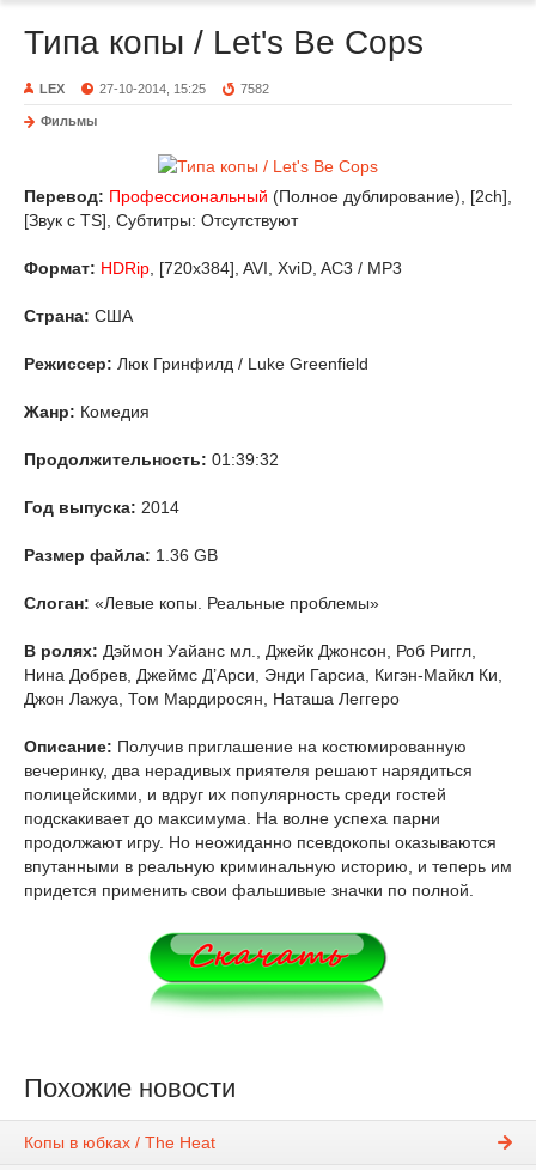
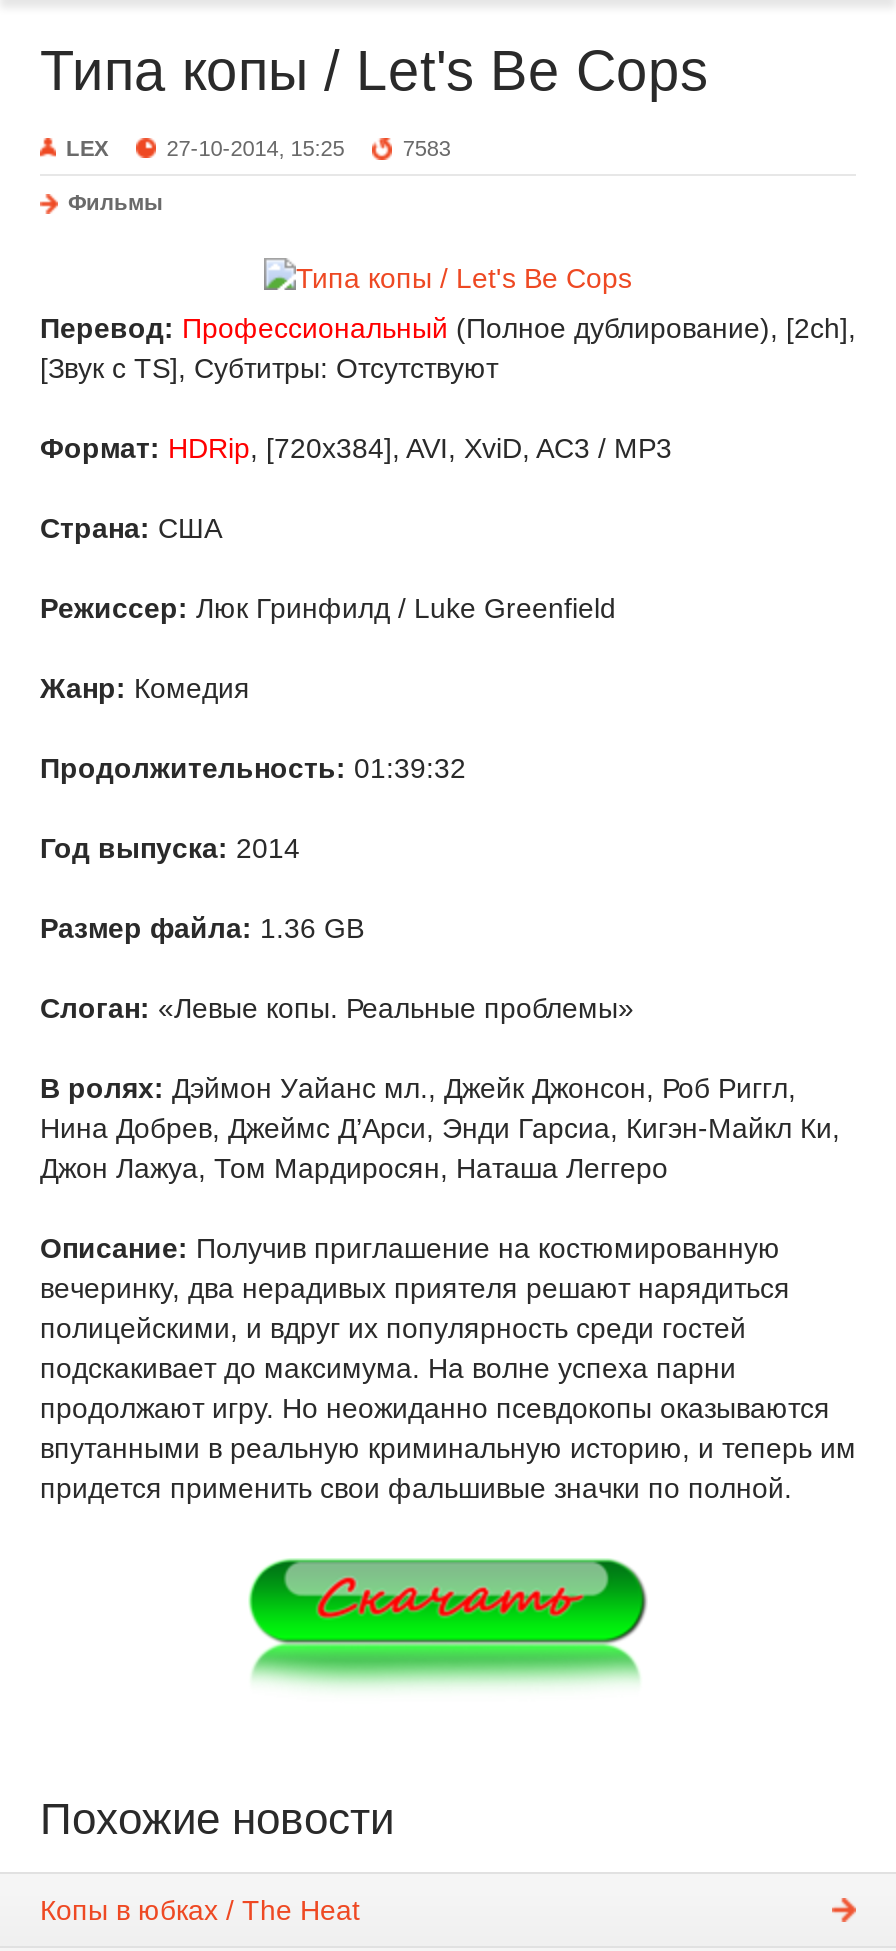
[241,81,270,96] 7582 -> [403,136,451,160] 7583

